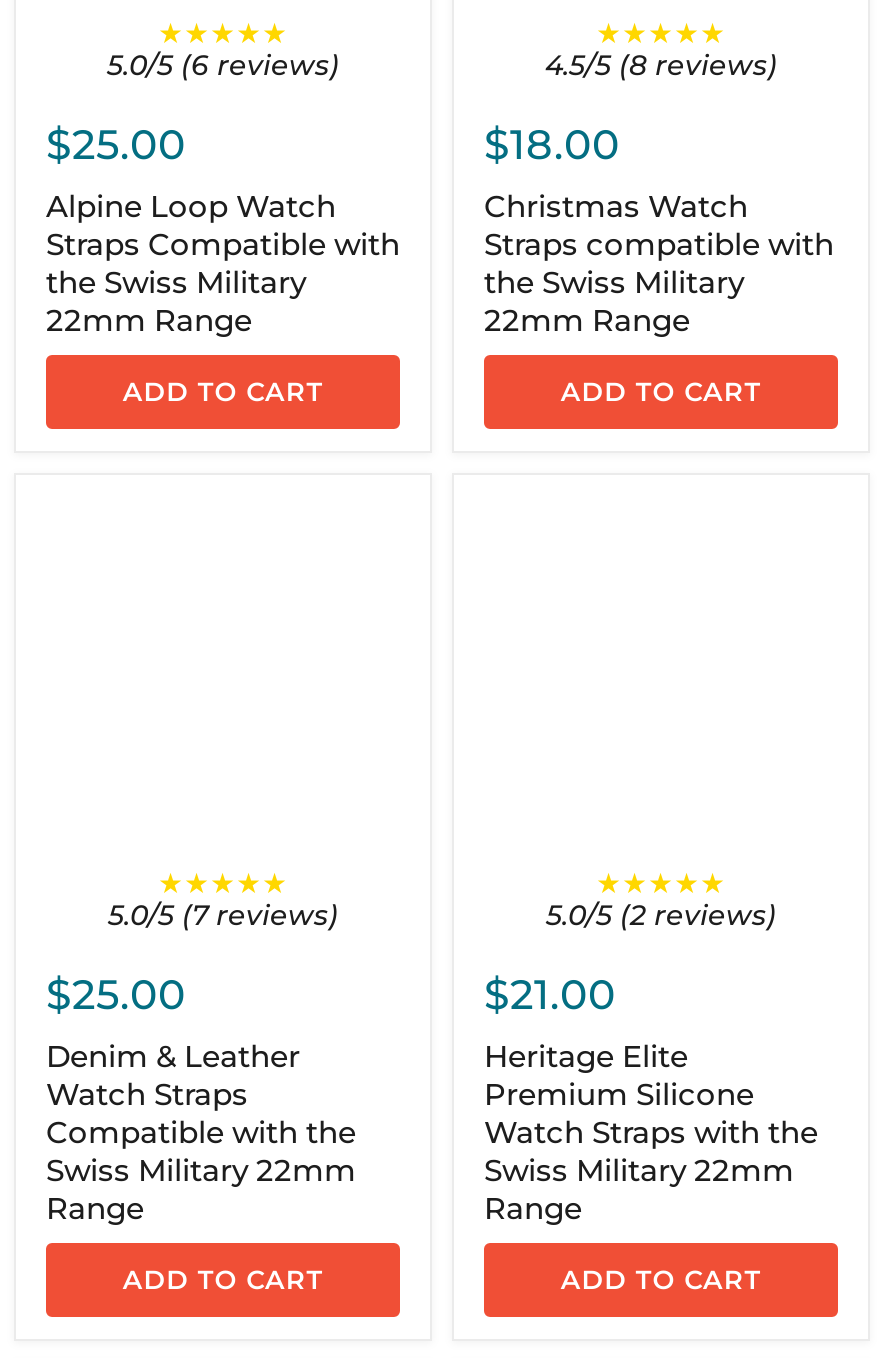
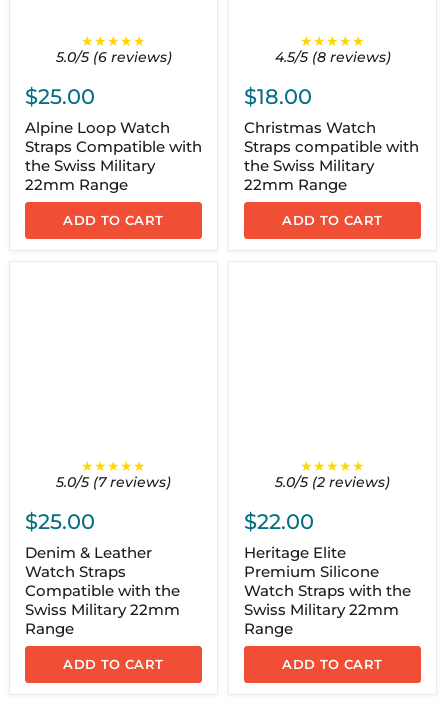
[484,969,616,1019] $21.00 -> [244,509,314,534] $22.00

